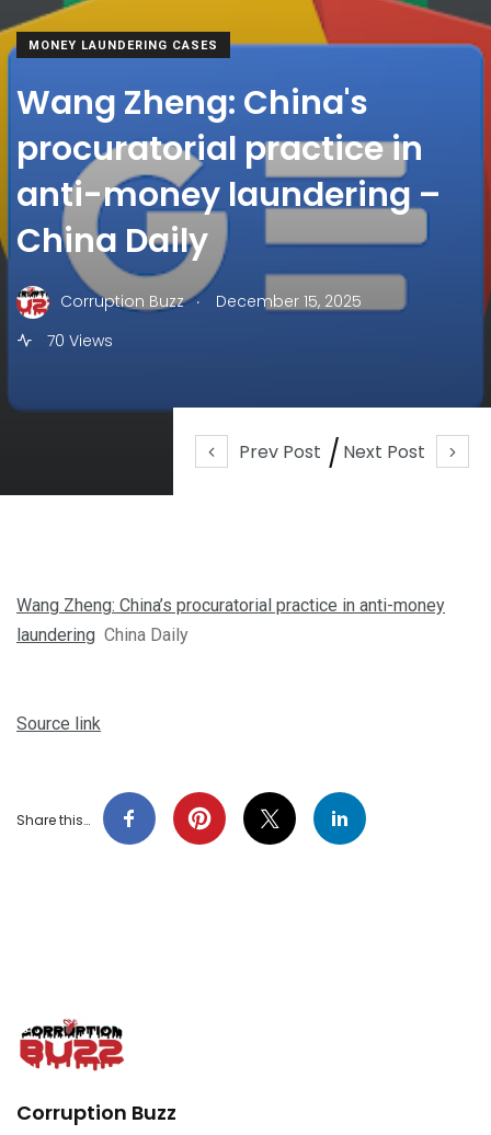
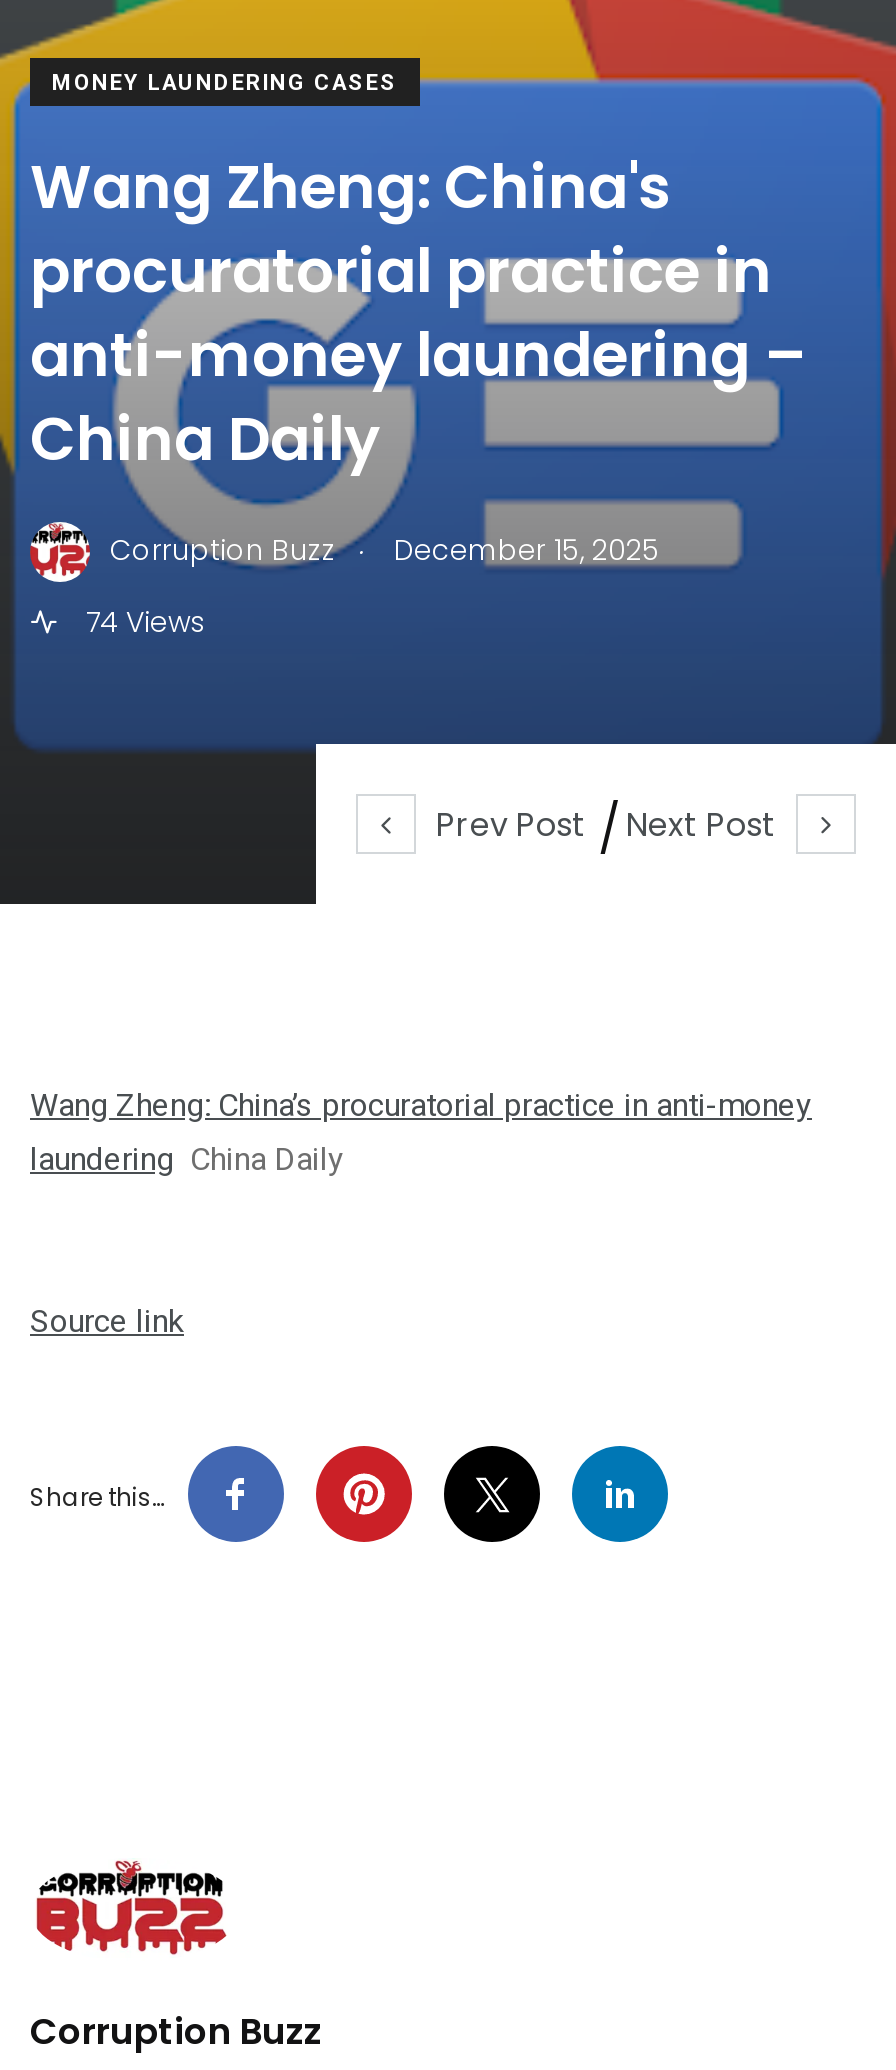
[43,330,113,352] 70 Views -> [78,602,206,642] 74 Views

